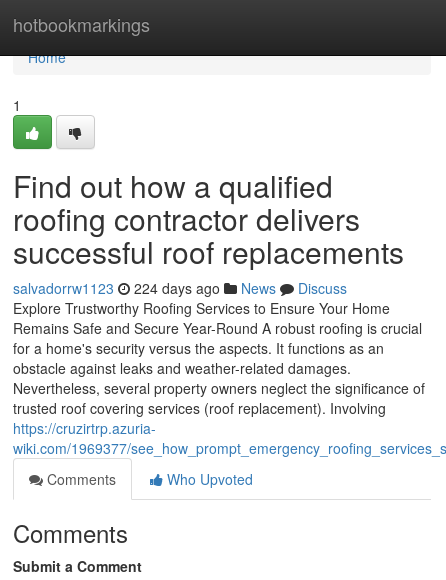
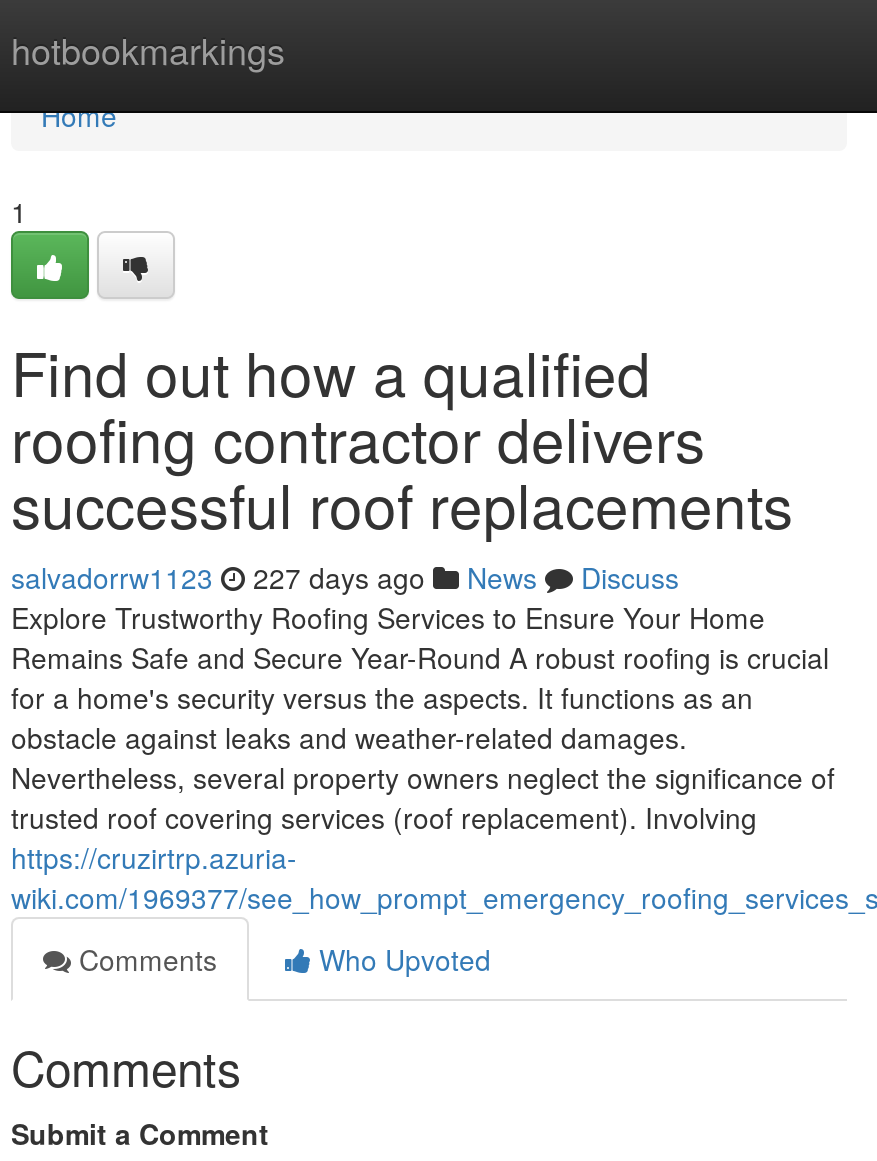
[13,278,347,298] salvadorrw1123 224 days ago News Discuss -> [11,557,679,597] salvadorrw1123 227 days ago News Discuss

